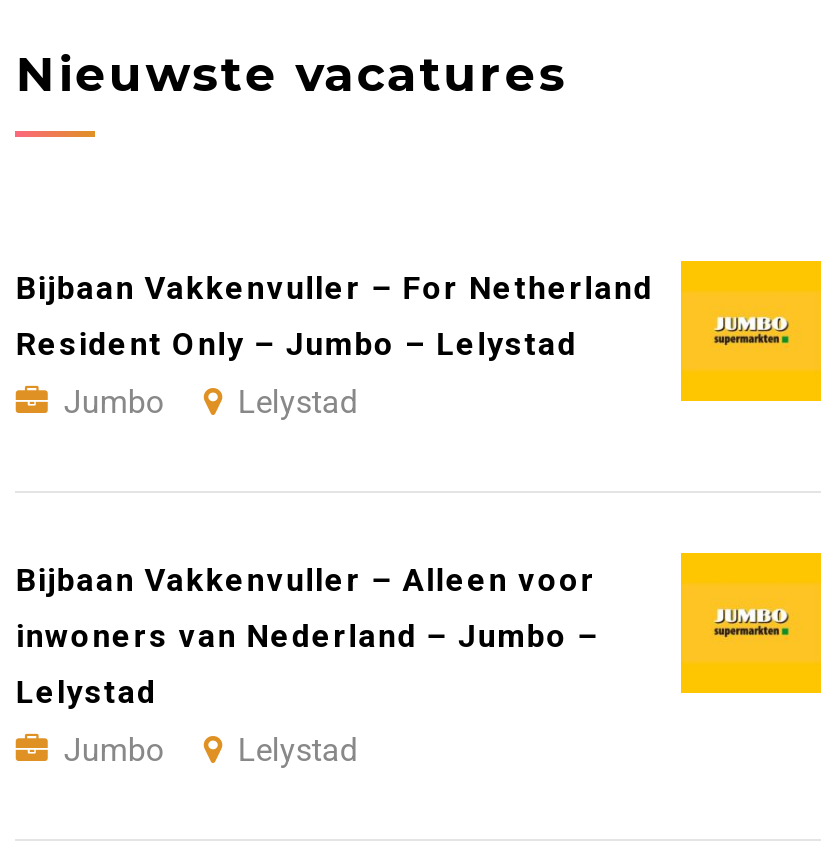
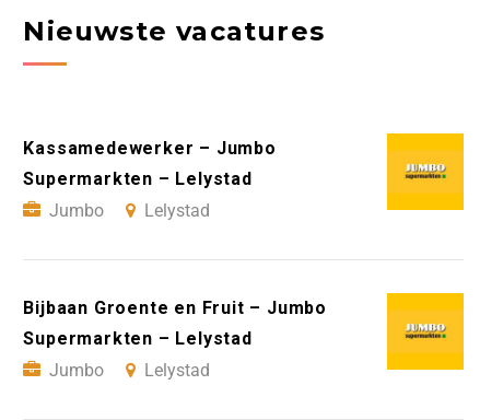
[16,269,653,307] Bijbaan Vakkenvuller – For Netherland -> [23,138,276,158] Kassamedewerker – Jumbo
[16,325,577,363] Resident Only – Jumbo – Lelystad -> [23,168,252,189] Supermarkten – Lelystad
[16,561,599,711] Bijbaan Vakkenvuller – Alleen voor | inwoners van Nederland – Jumbo – | Lelystad -> [23,297,327,349] Bijbaan Groente en Fruit – Jumbo | Supermarkten – Lelystad

